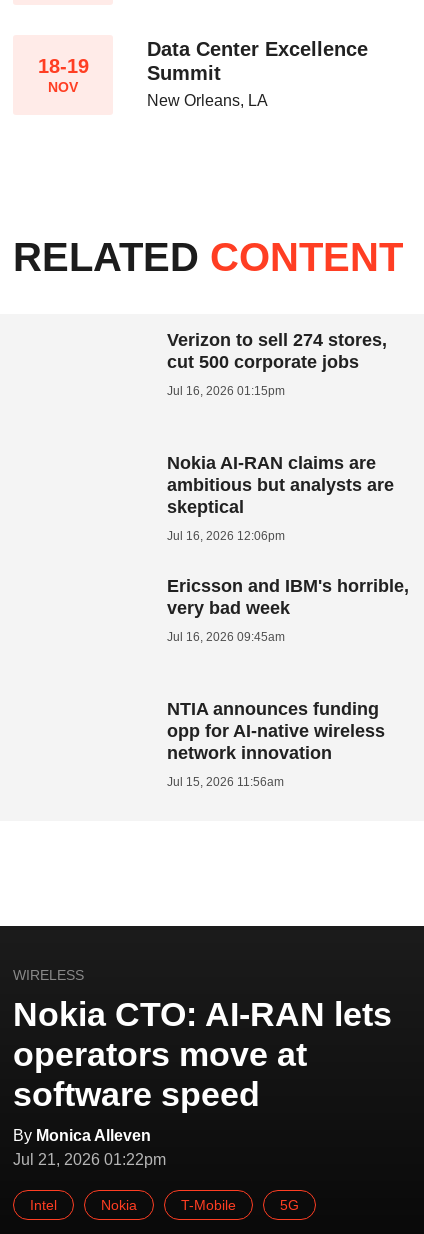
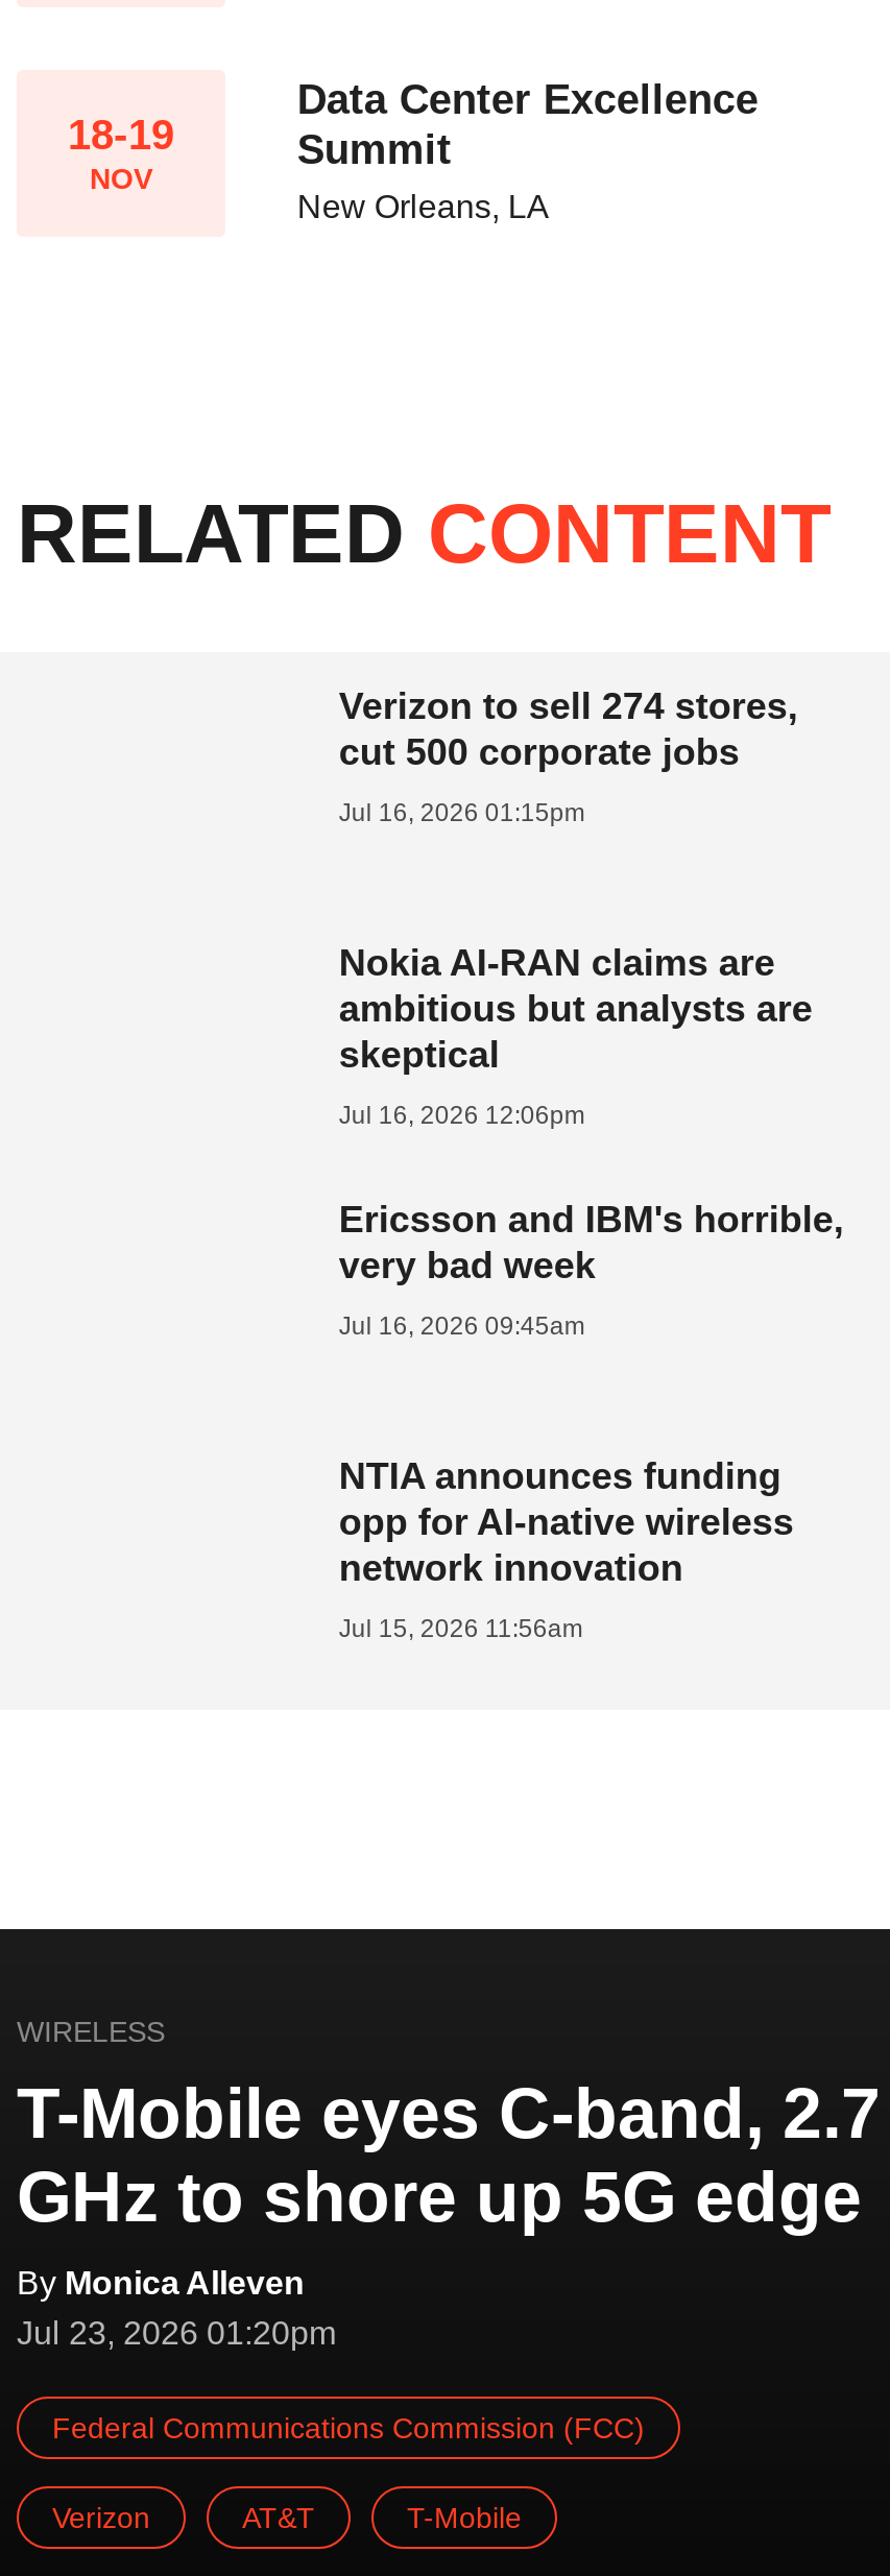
[13,995,392,1113] Nokia CTO: AI-RAN lets | operators move at | software speed -> [17,2072,881,2235] T-Mobile eyes C-band, 2.7 | GHz to shore up 5G edge
moved [13,1127,151,1144] -> [17,2264,305,2300]: By Monica Alleven
[13,1151,166,1213] Jul 21, 2026 01:22pm | Intel | Nokia -> [17,2315,645,2534] Jul 23, 2026 01:20pm | Federal Communications Commission (FCC) | Verizon | AT&T
[280,1197,299,1213] 5G -> none

